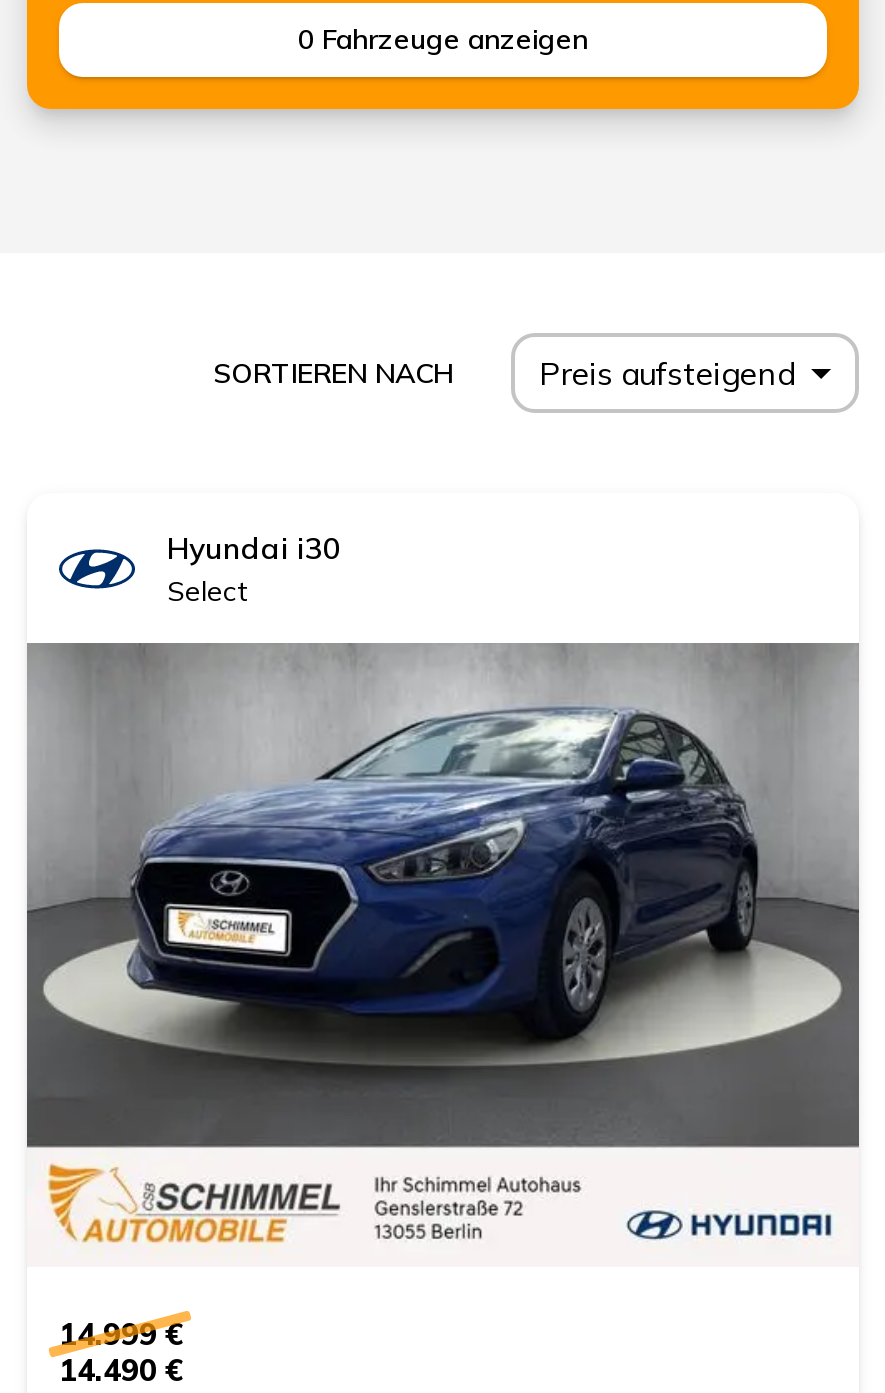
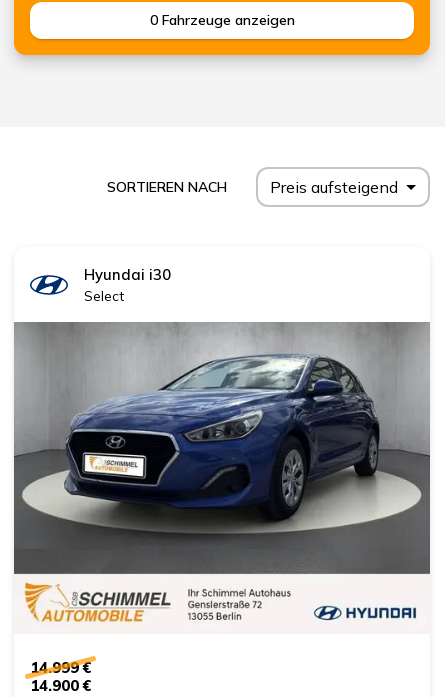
[59,1351,181,1389] 14.490 € -> [30,676,91,695] 14.900 €

